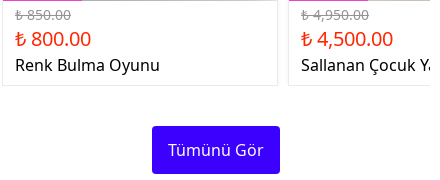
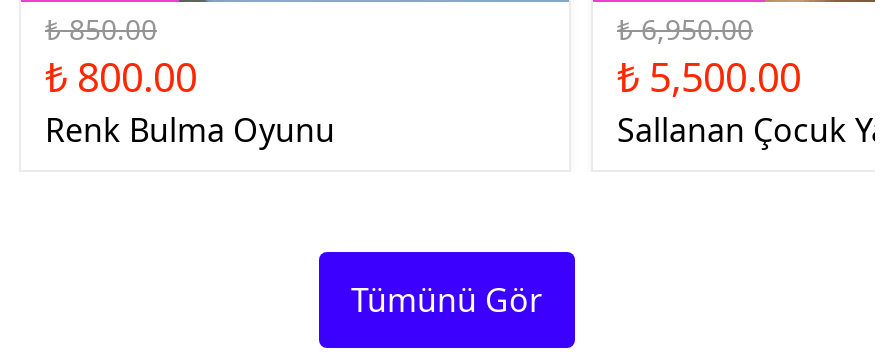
[301,5,369,24] ₺ 4,950.00 -> [617,10,753,48] ₺ 6,950.00
[301,25,393,52] ₺ 4,500.00 -> [617,50,801,104] ₺ 5,500.00

